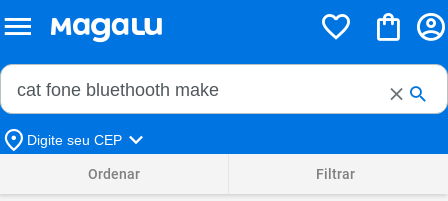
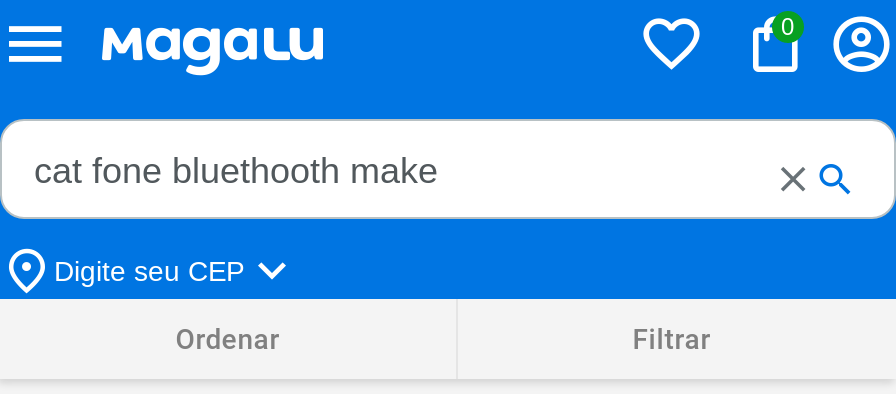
none -> [781,13,795,41] 0

